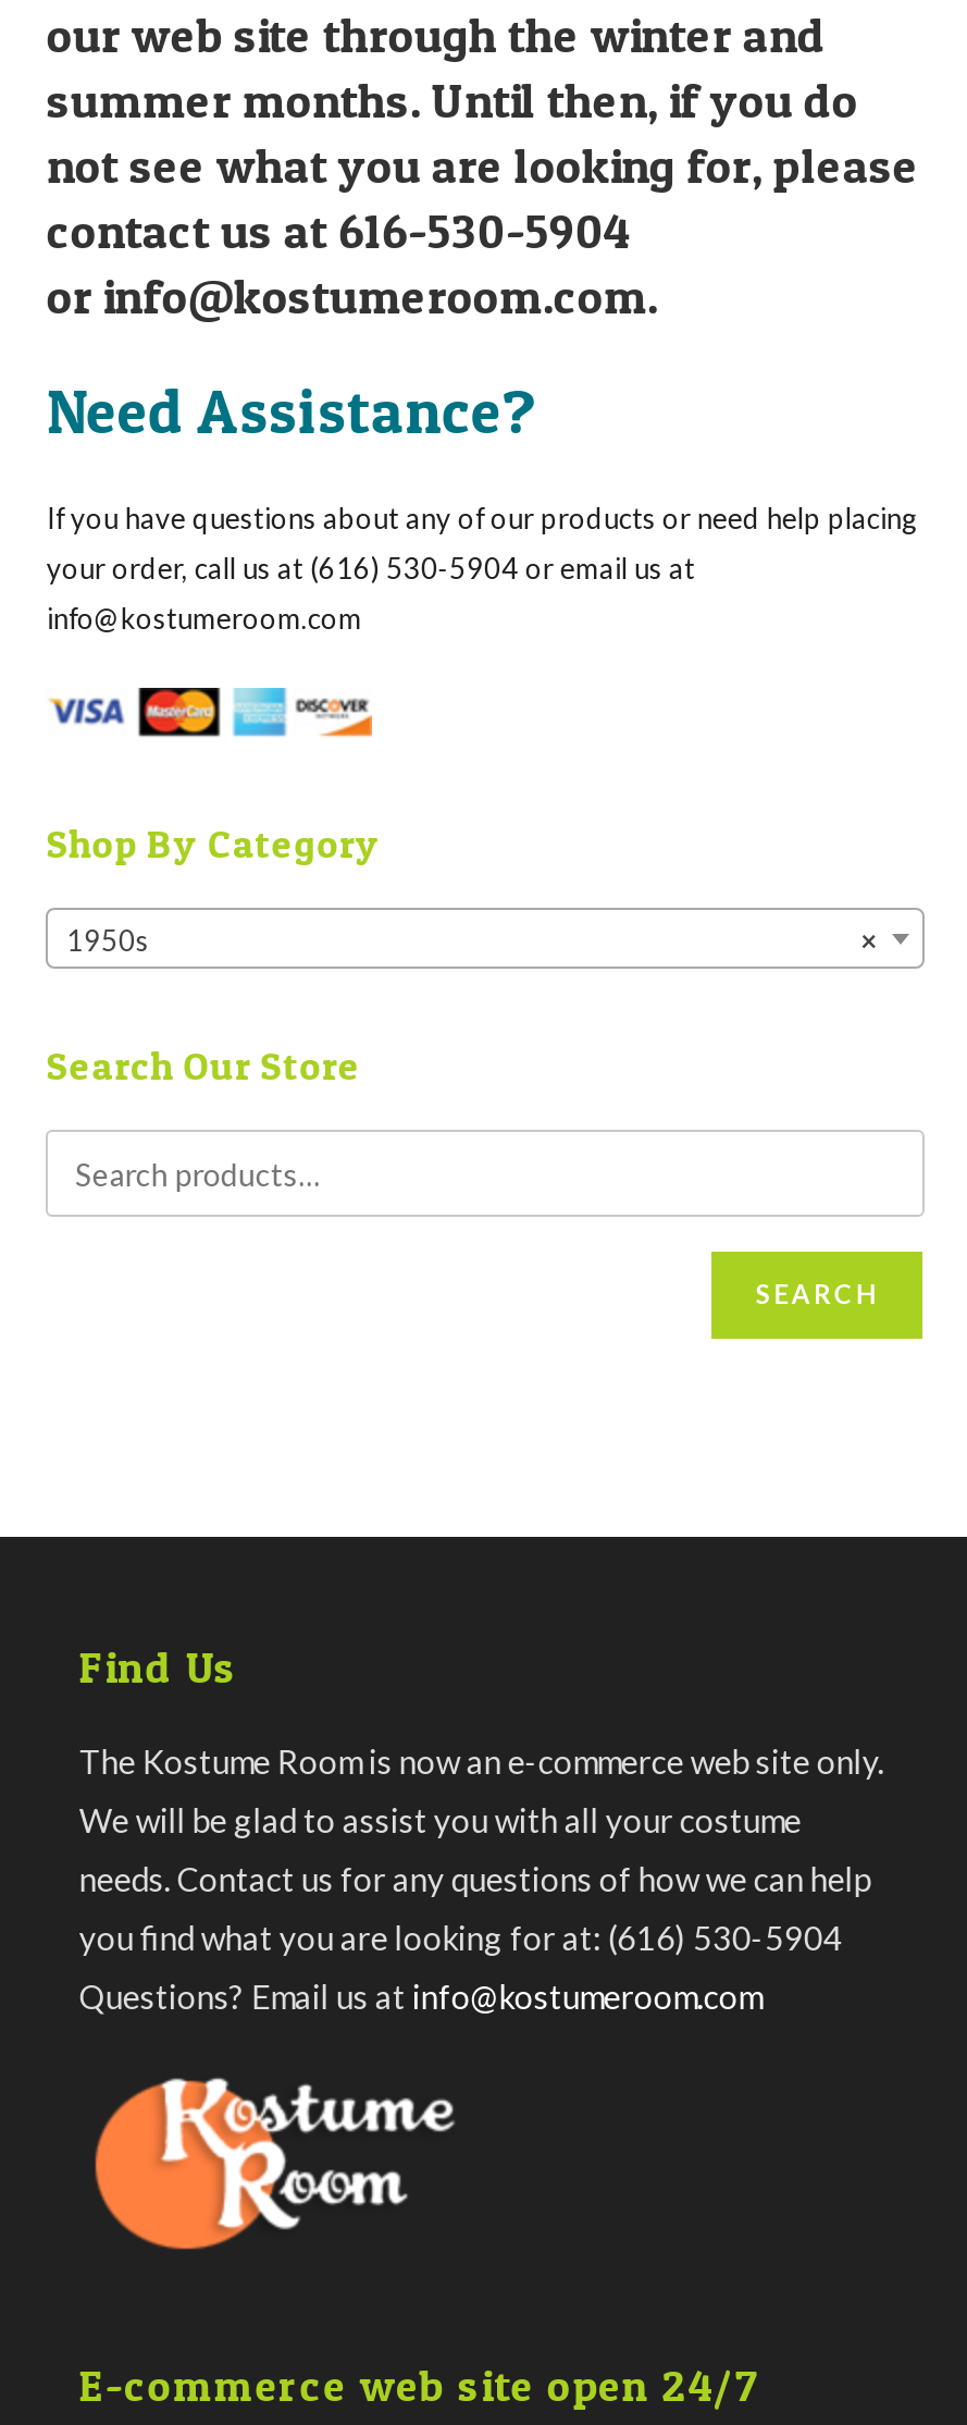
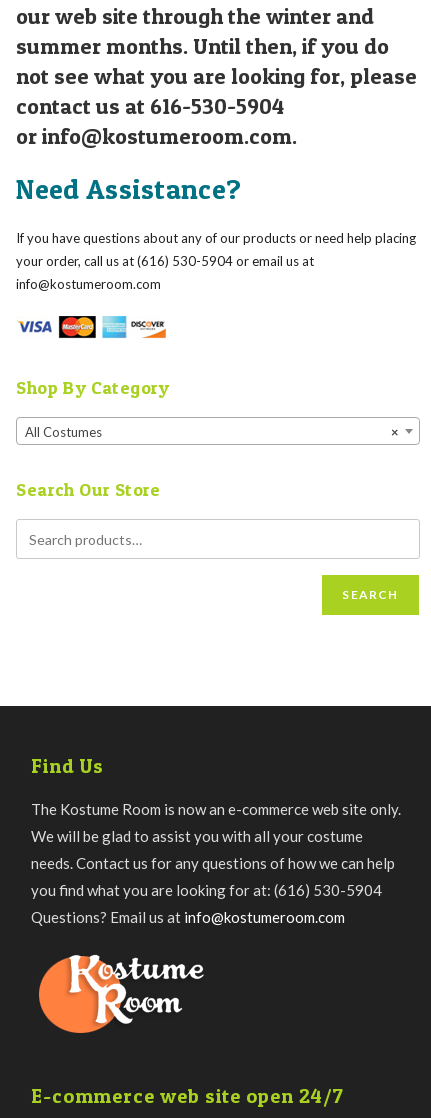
[66,924,149,959] 1950s -> [25,424,102,440] All Costumes

